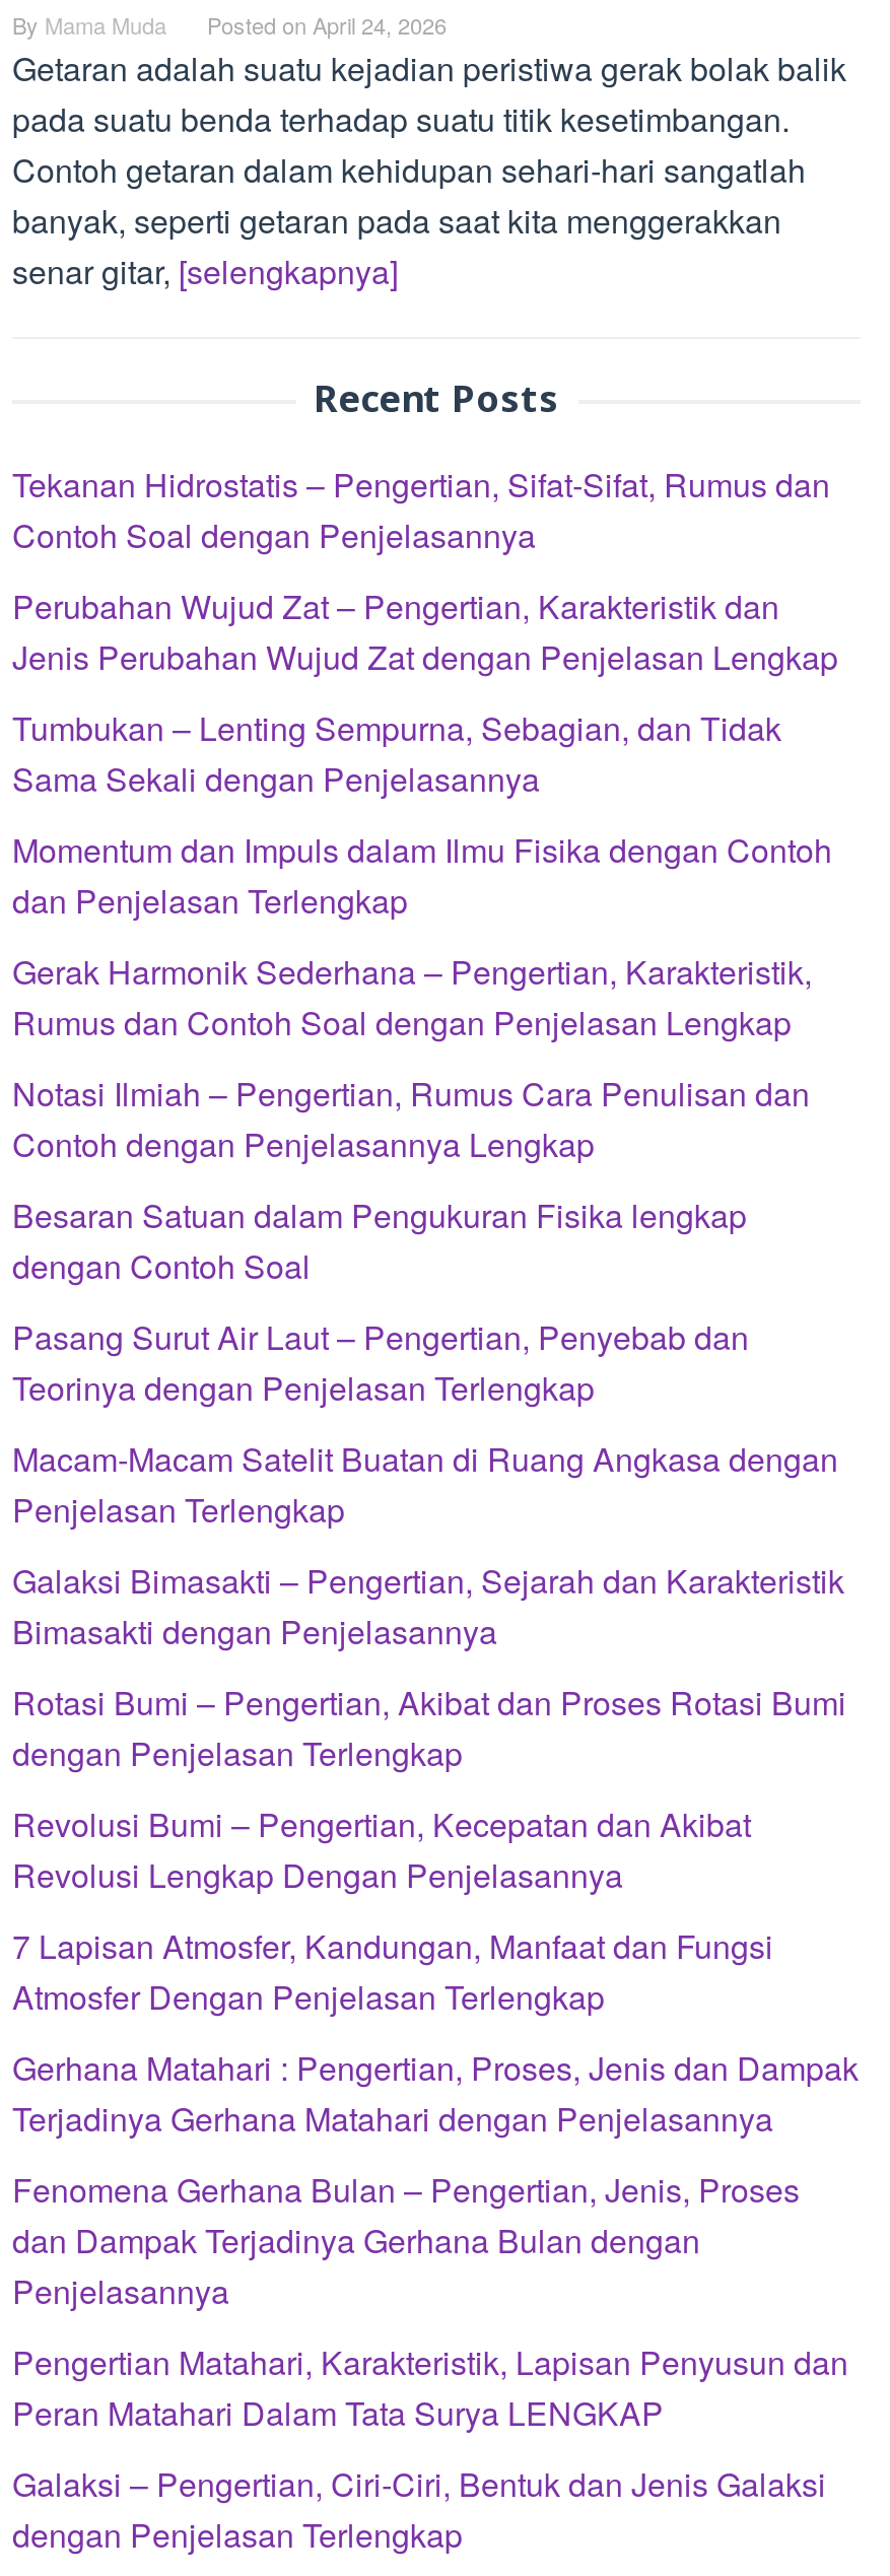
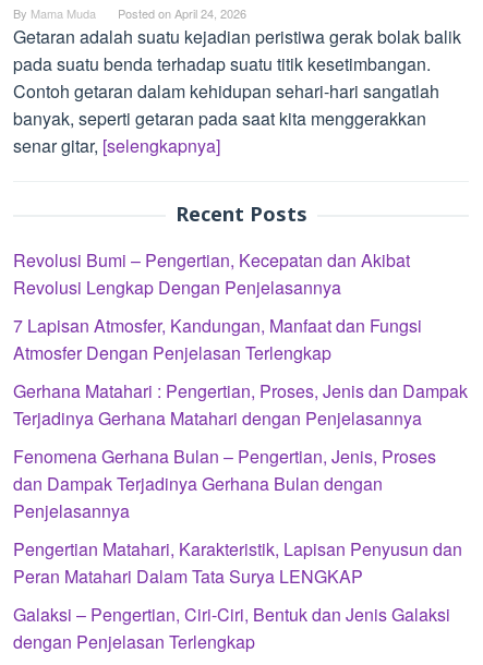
[12,461,846,1776] Tekanan Hidrostatis – Pengertian, Sifat-Sifat, Rumus dan | Contoh Soal dengan Penjelasannya | Perubahan Wujud Zat – Pengertian, Karakteristik dan | Jenis Perubahan Wujud Zat dengan Penjelasan Lengkap | Tumbukan – Lenting Sempurna, Sebagian, dan Tidak | Sama Sekali dengan Penjelasannya | Momentum dan Impuls dalam Ilmu Fisika dengan Contoh | dan Penjelasan Terlengkap | Gerak Harmonik Sederhana – Pengertian, Karakteristik, | Rumus dan Contoh Soal dengan Penjelasan Lengkap | Notasi Ilmiah – Pengertian, Rumus Cara Penulisan dan | Contoh dengan Penjelasannya Lengkap | Besaran Satuan dalam Pengukuran Fisika lengkap | dengan Contoh Soal | Pasang Surut Air Laut – Pengertian, Penyebab dan | Teorinya dengan Penjelasan Terlengkap | Macam-Macam Satelit Buatan di Ruang Angkasa dengan | Penjelasan Terlengkap | Galaksi Bimasakti – Pengertian, Sejarah dan Karakteristik | Bimasakti dengan Penjelasannya | Rotasi Bumi – Pengertian, Akibat dan Proses Rotasi Bumi | dengan Penjelasan Terlengkap -> none

